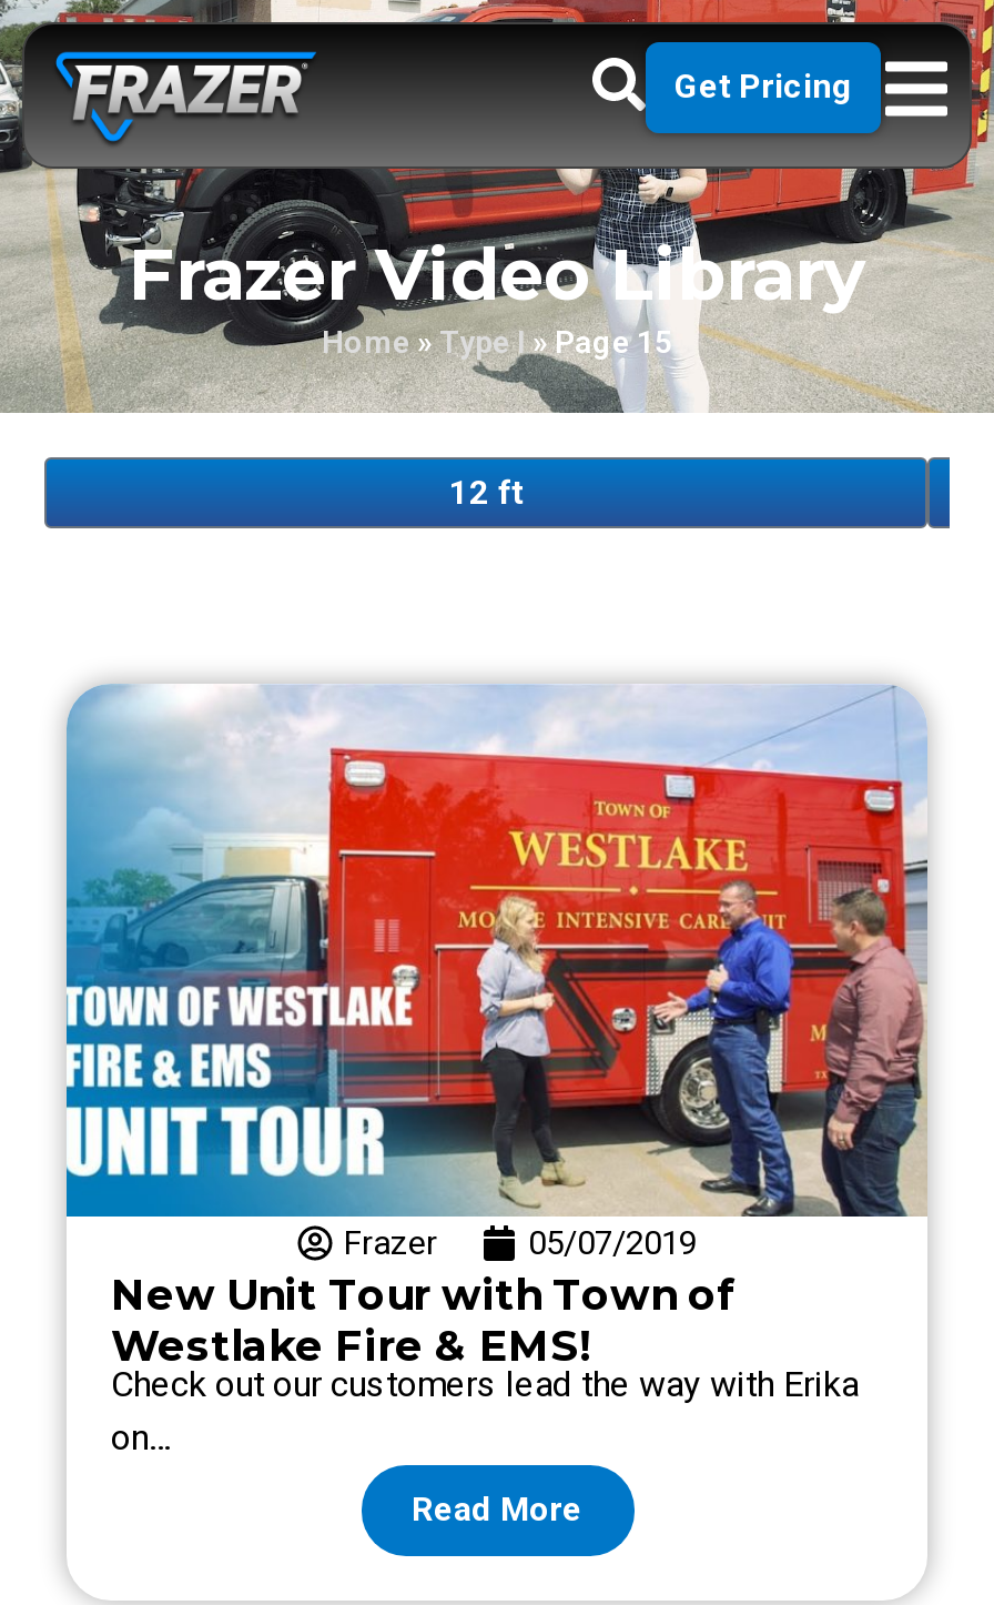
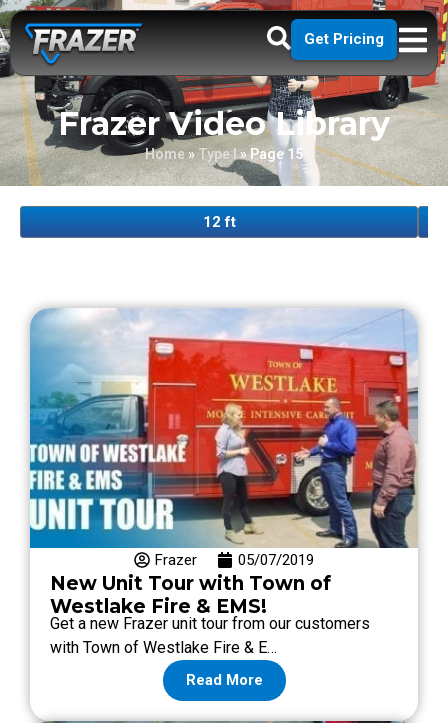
[111,1362,859,1458] Check out our customers lead the way with Erika | on… -> [50,614,370,657] Get a new Frazer unit tour from our customers | with Town of Westlake Fire & E…

